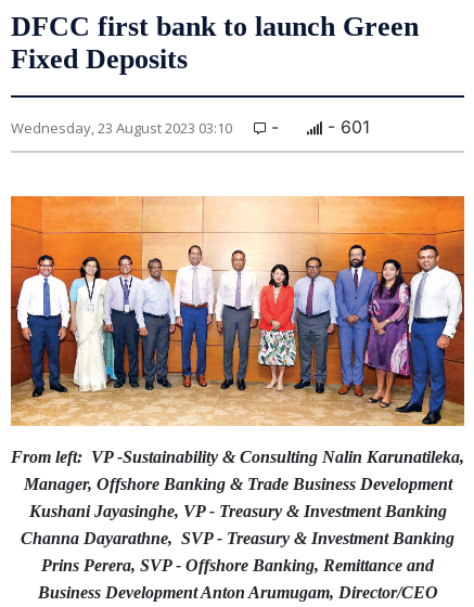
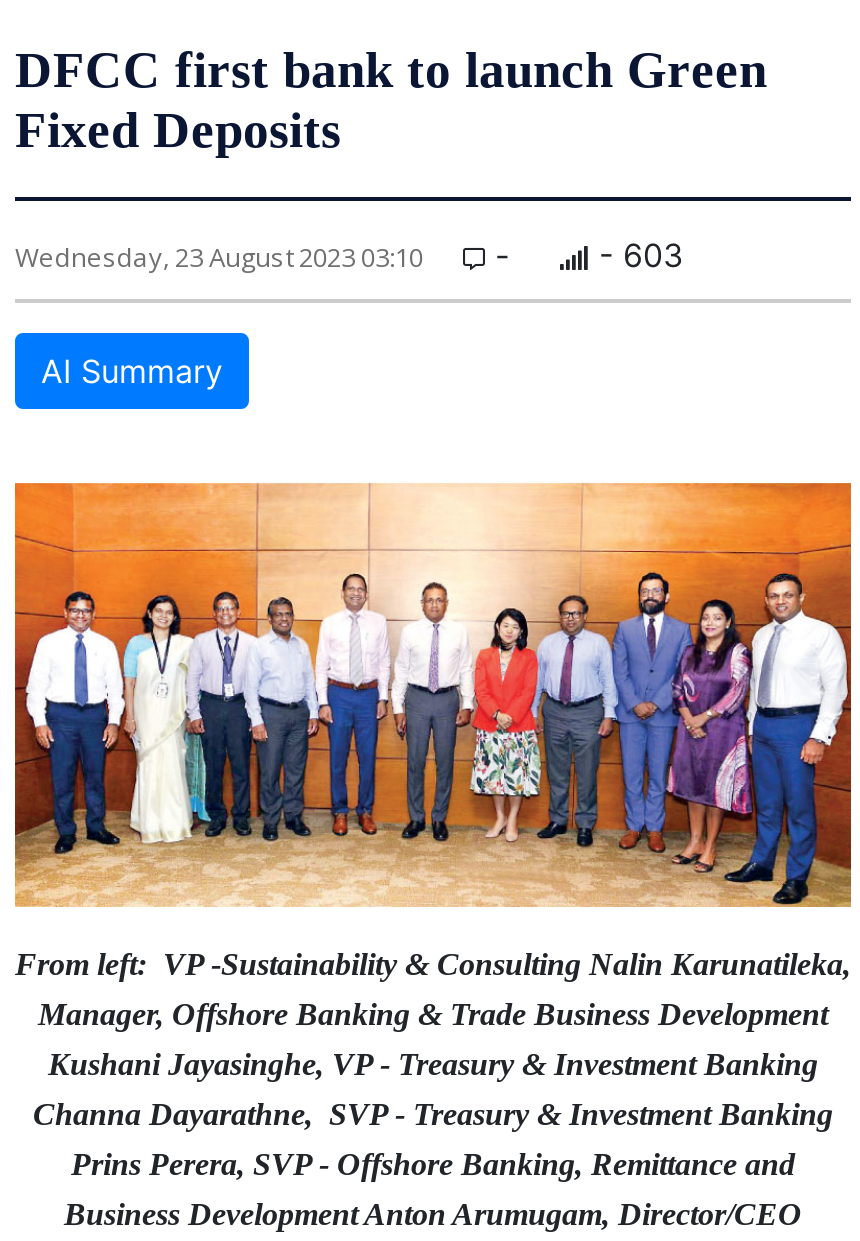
[322,116,370,138] - 601 -> [41,235,683,391] - 603 | AI Summary

